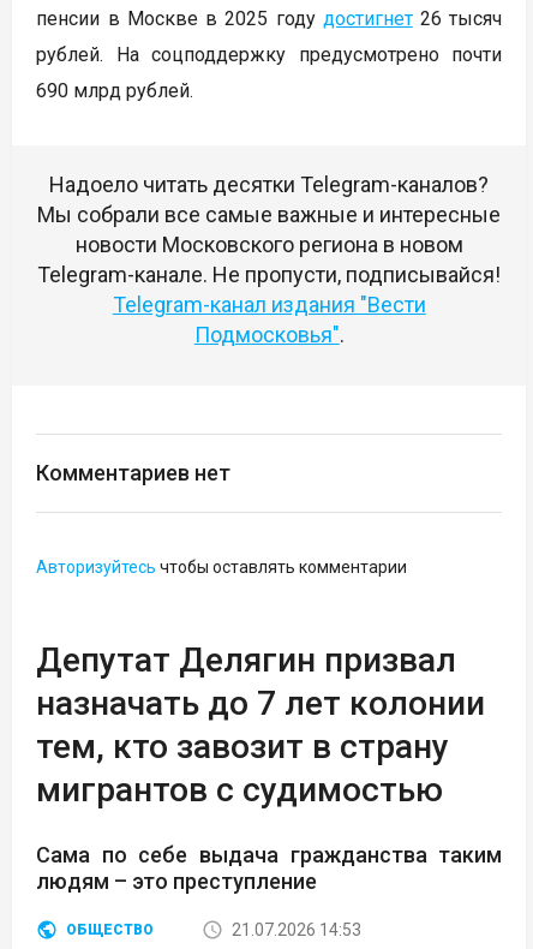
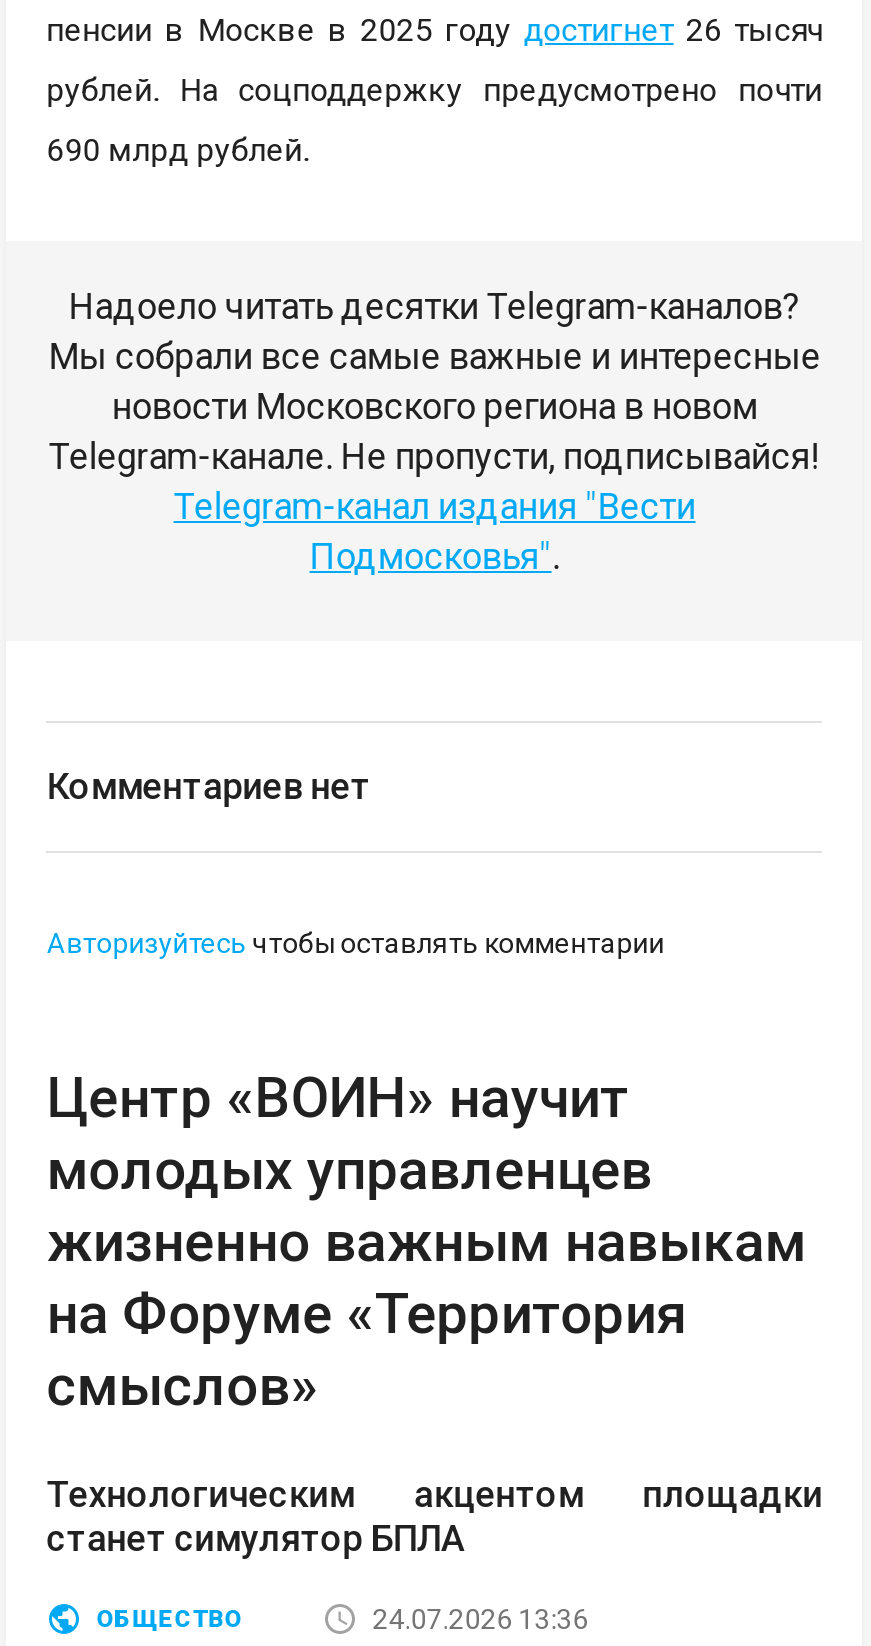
[36,640,485,809] Депутат Делягин призвал | назначать до 7 лет колонии | тем, кто завозит в страну | мигрантов с судимостью -> [47,1065,807,1419] Центр «ВОИН» научит | молодых управленцев | жизненно важным навыкам | на Форуме «Территория | смыслов»
[36,842,502,893] Сама по себе выдача гражданства таким | людям – это преступление -> [47,1473,823,1559] Технологическим акцентом площадки | станет симулятор БПЛА
[232,920,362,939] 21.07.2026 14:53 -> [373,1603,589,1635] 24.07.2026 13:36

